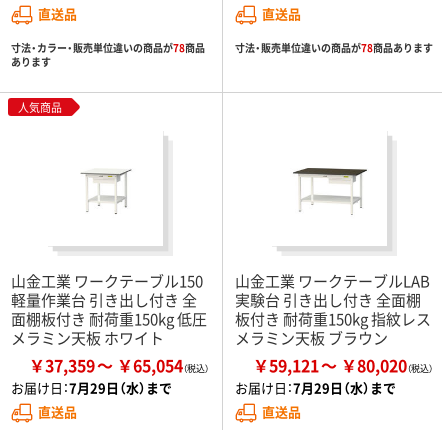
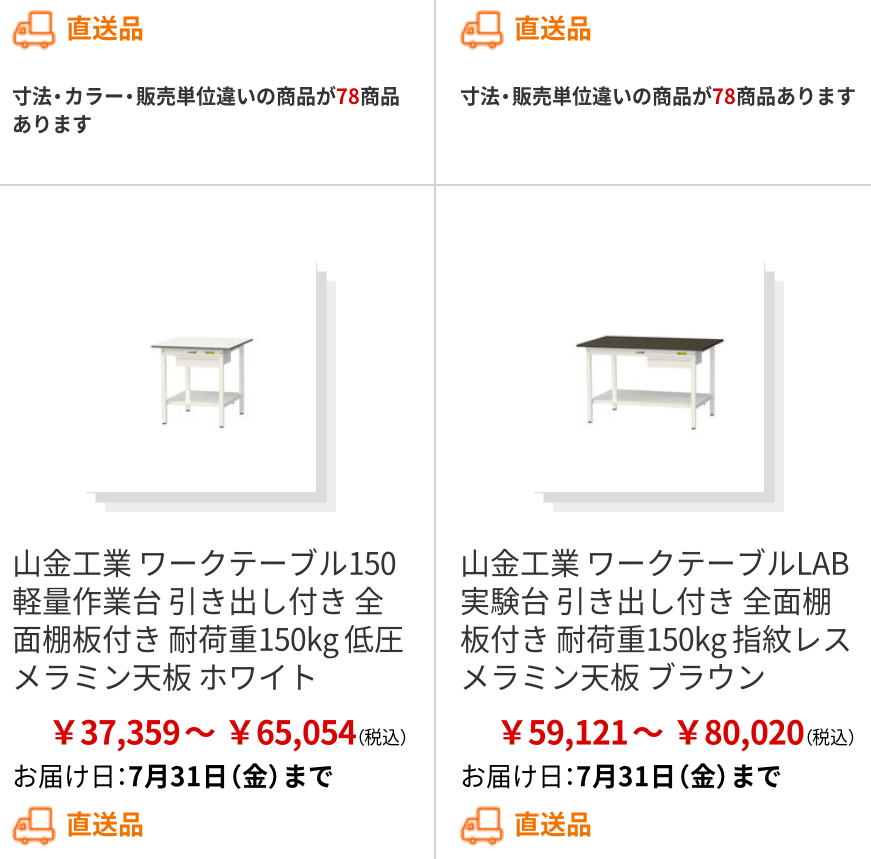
[18,99,62,115] 人気商品 -> none
[11,378,172,397] お届け日：7月29日（水）まで -> [12,755,334,793] お届け日：7月31日（金）まで
[235,378,396,397] お届け日：7月29日（水）まで -> [460,755,782,793] お届け日：7月31日（金）まで

